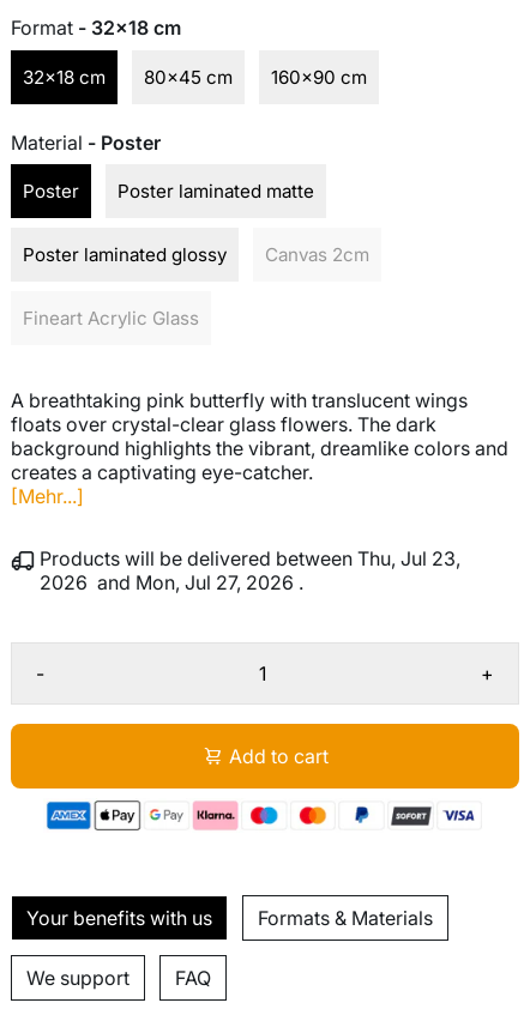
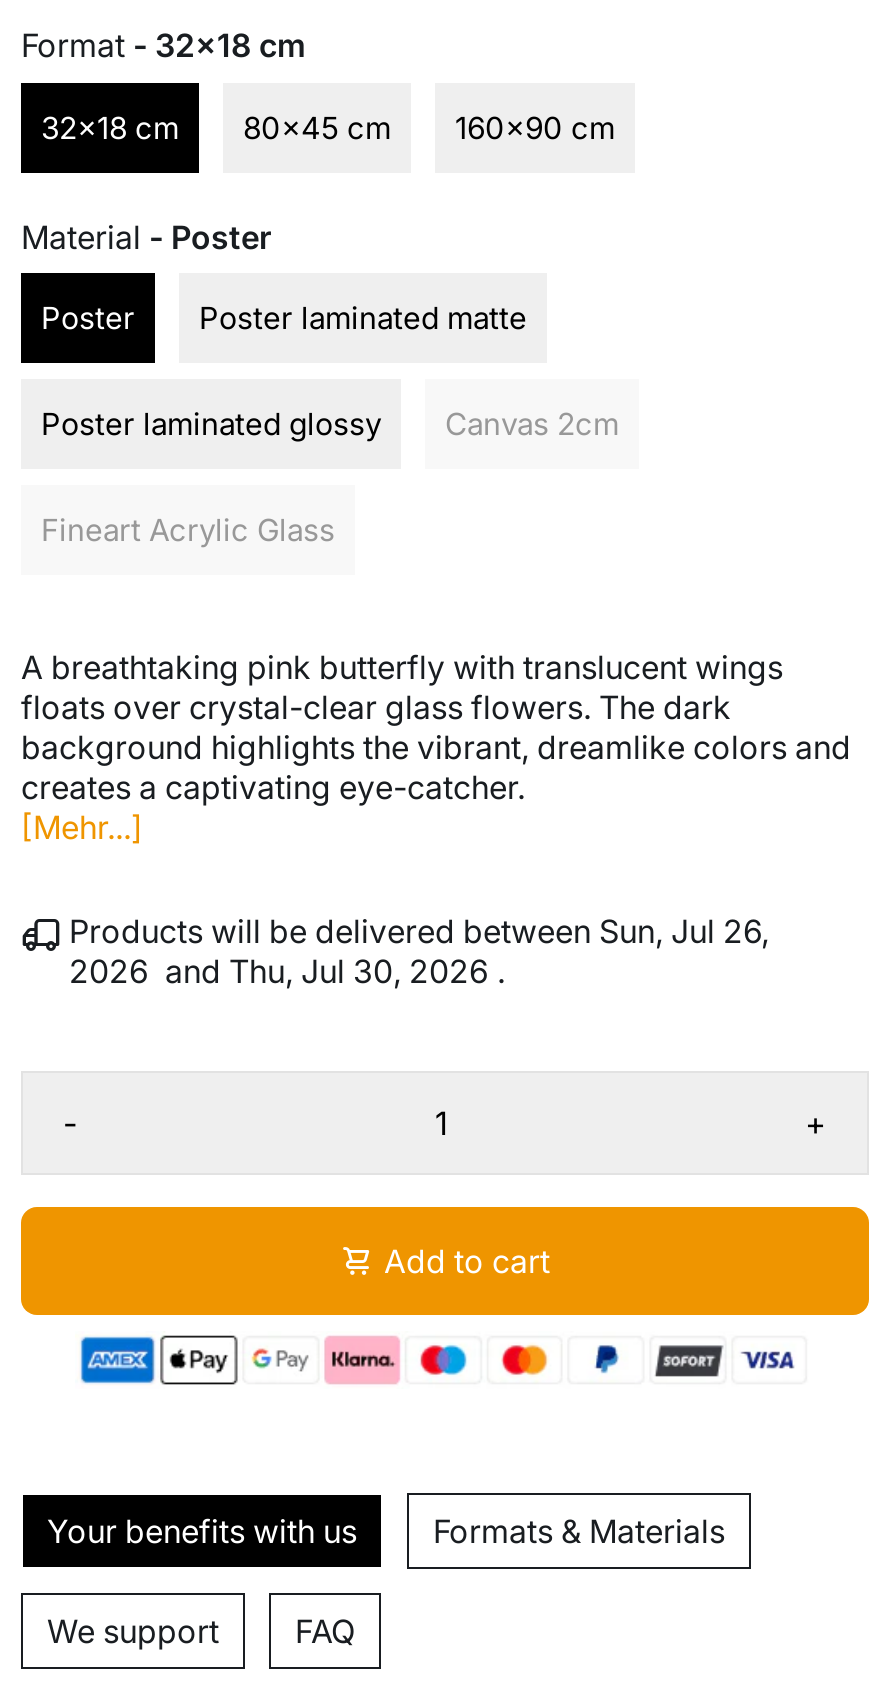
[40,547,460,571] Products will be delivered between Thu, Jul 23, -> [69,911,769,951] Products will be delivered between Sun, Jul 26,
[40,571,303,595] 2026 and Mon, Jul 27, 2026 . -> [69,951,505,991] 2026 and Thu, Jul 30, 2026 .

